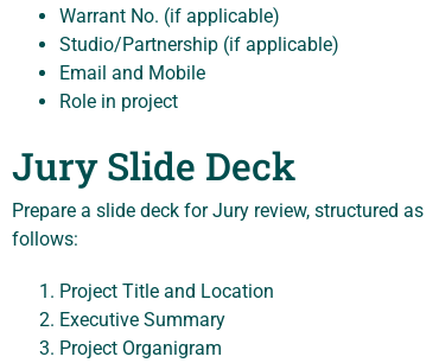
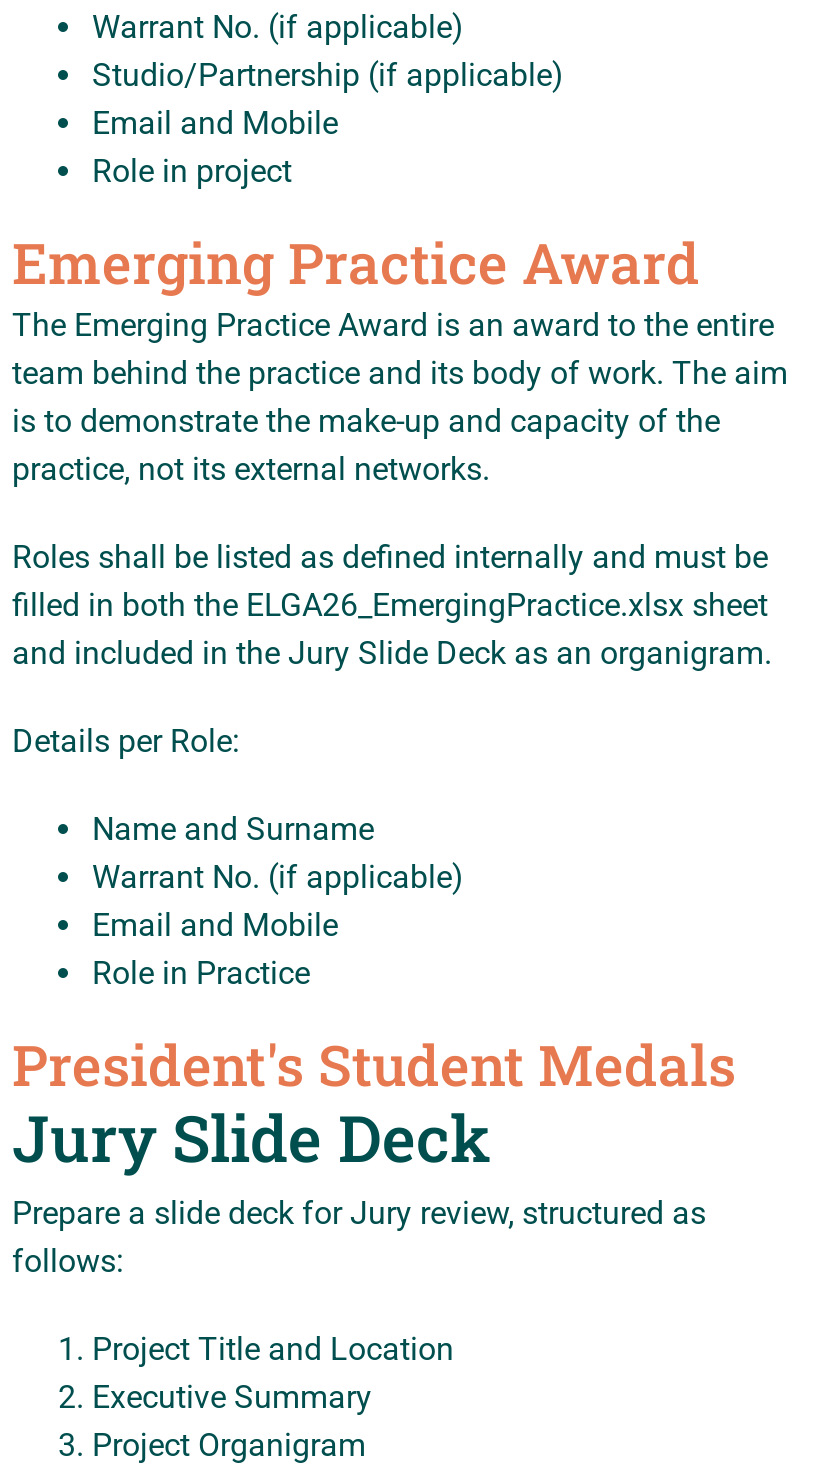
none -> [12,226,788,1102] Emerging Practice Award | The Emerging Practice Award is an award to the entire | team behind the practice and its body of work. The aim | is to demonstrate the make-up and capacity of the | practice, not its external networks. | Roles shall be listed as defined internally and must be | filled in both the ELGA26_EmergingPractice.xlsx sheet | and included in the Jury Slide Deck as an organigram. | Details per Role: | Name and Surname | Warrant No. (if applicable) | Email and Mobile | Role in Practice | President's Student Medals

